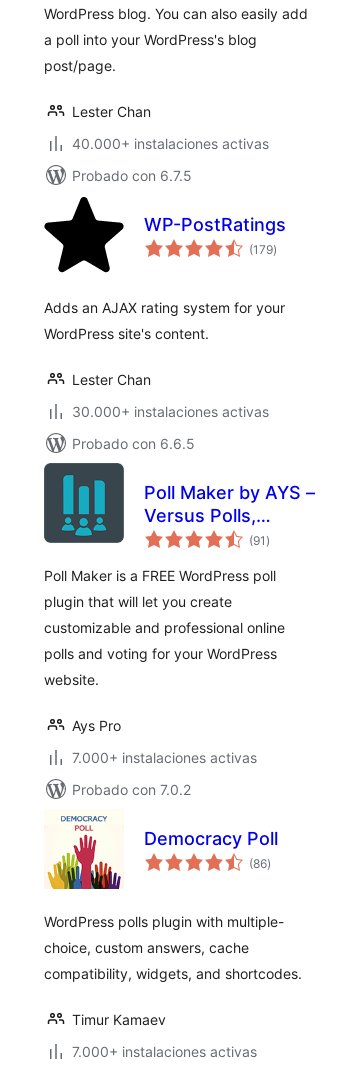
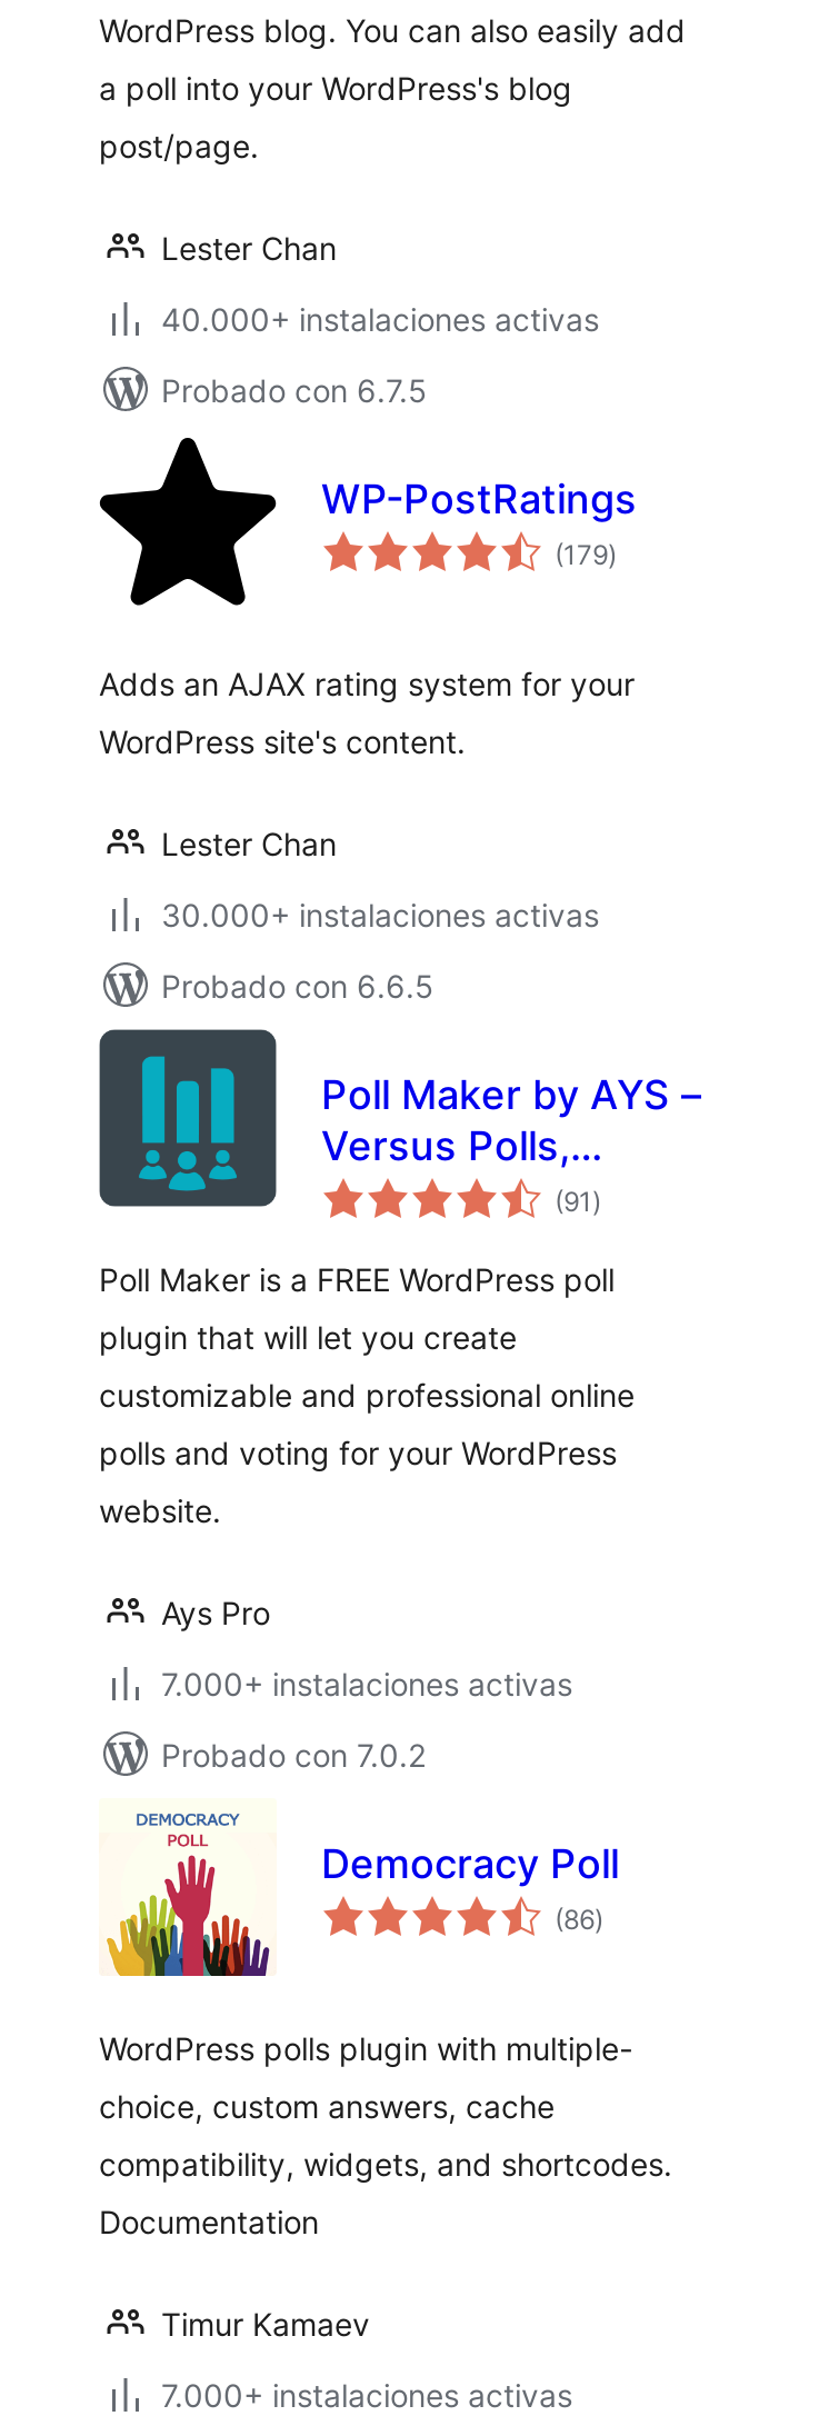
none -> [99,2203,319,2240] Documentation

